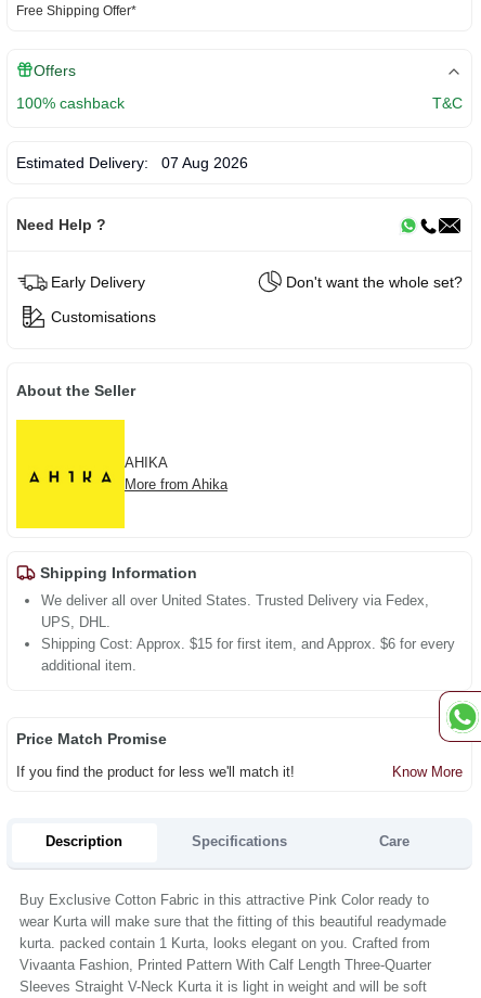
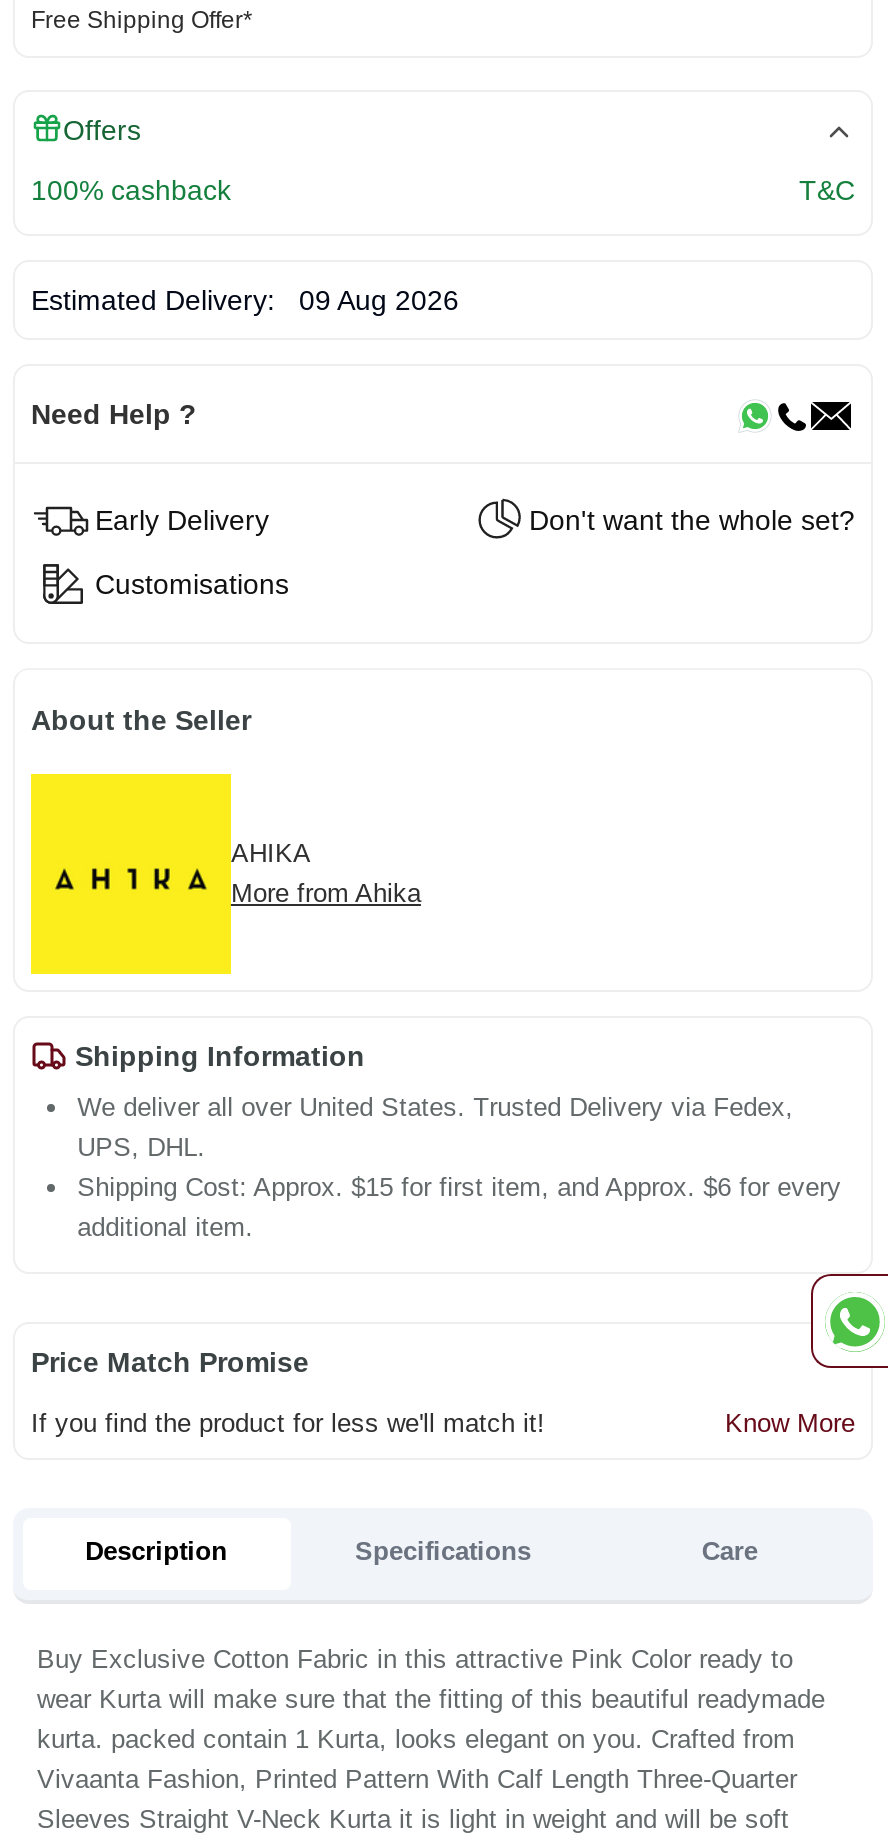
[16,154,248,171] Estimated Delivery: 07 Aug 2026 -> [31,284,459,316] Estimated Delivery: 09 Aug 2026

